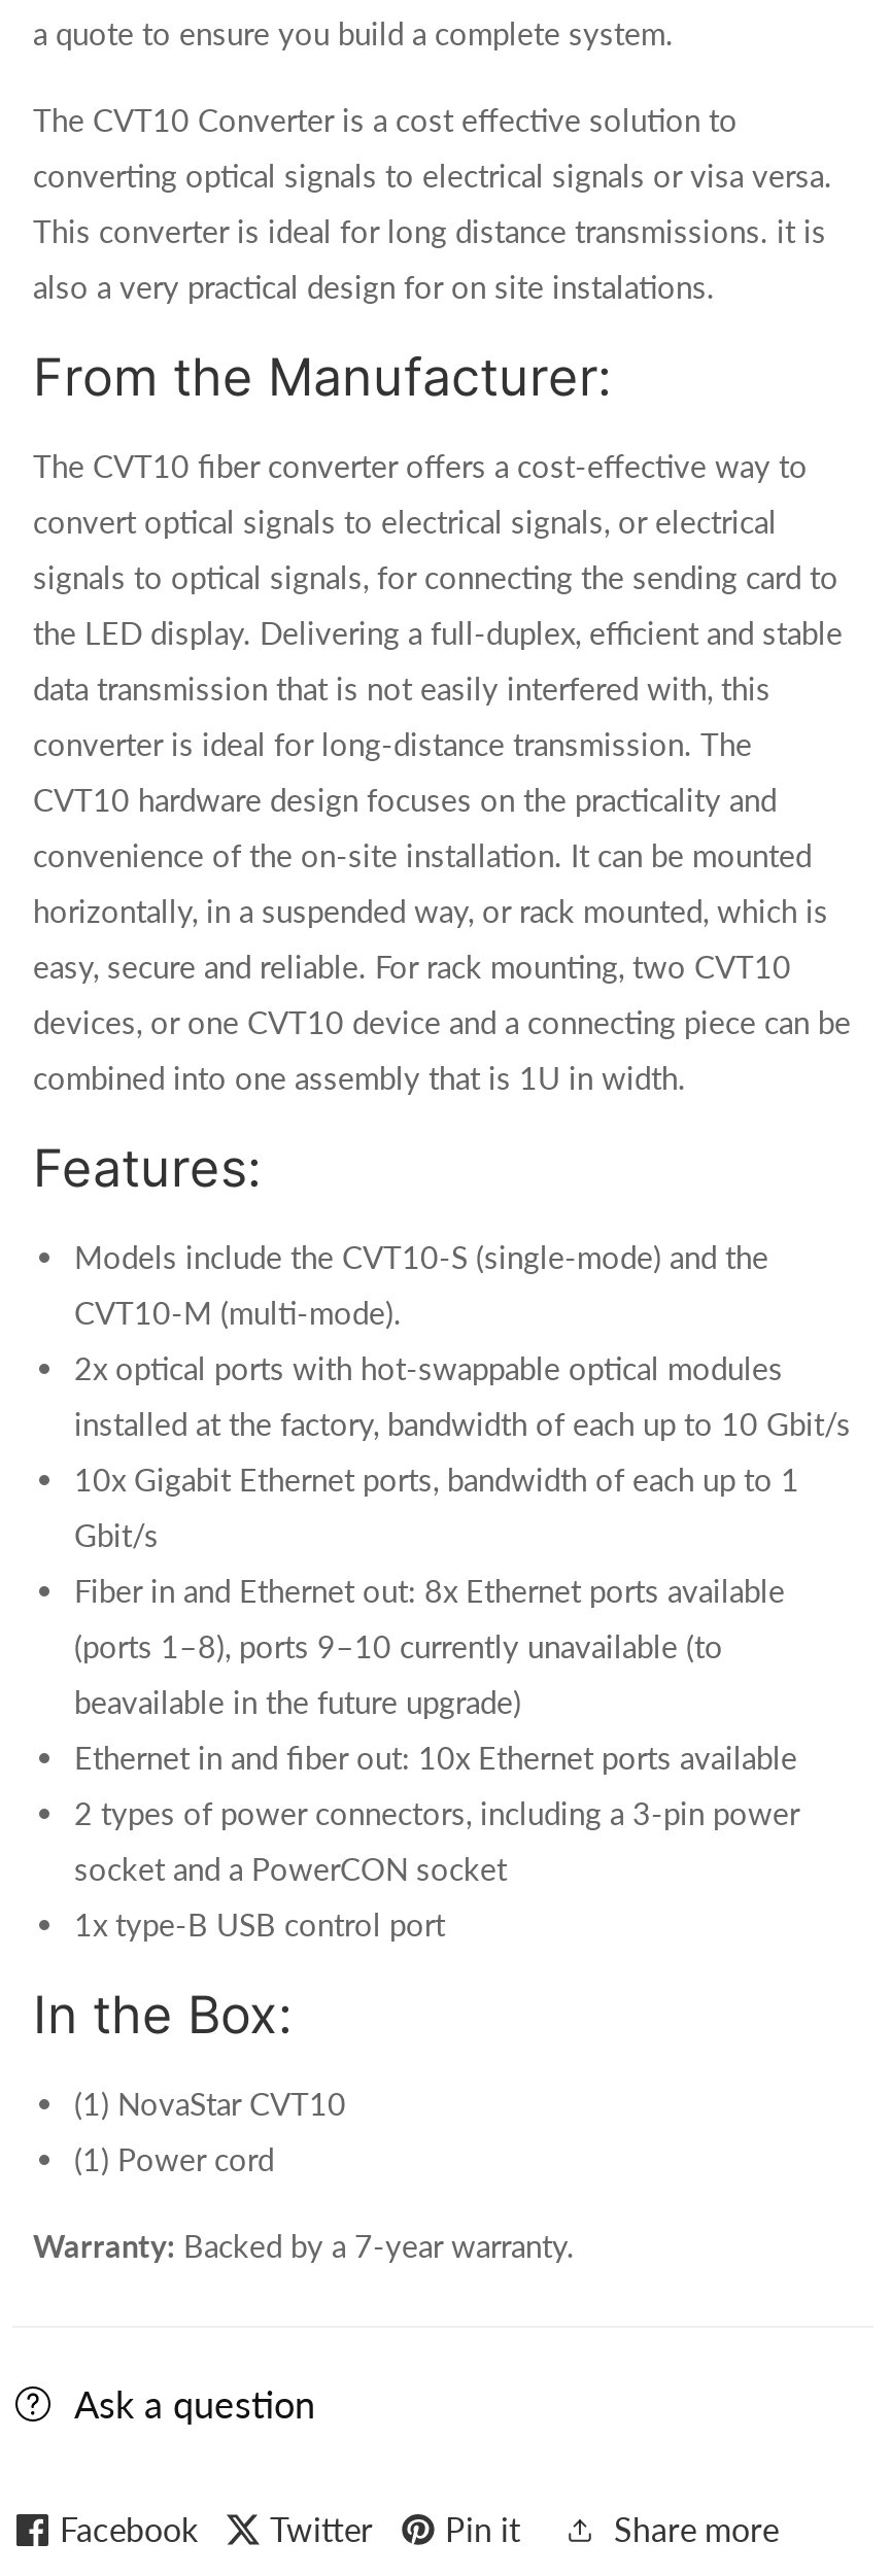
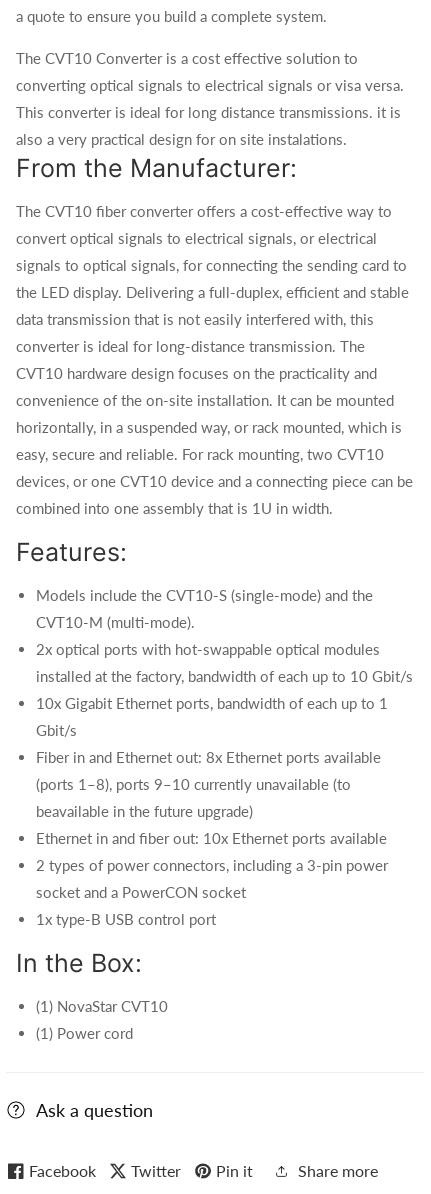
[33,2227,575,2264] Warranty: Backed by a 7-year warranty. -> none

